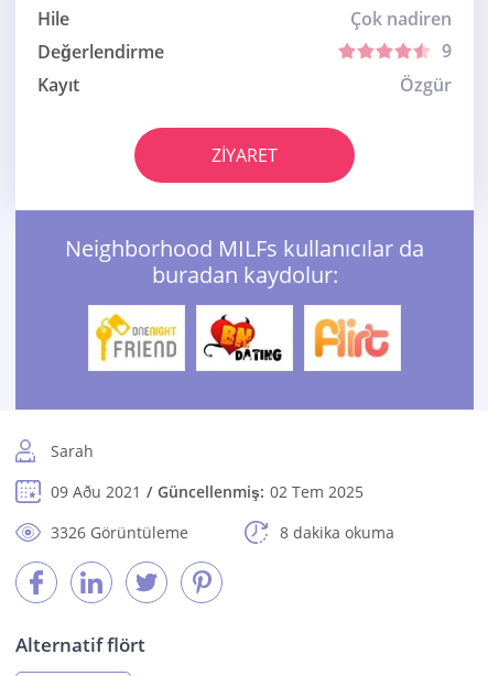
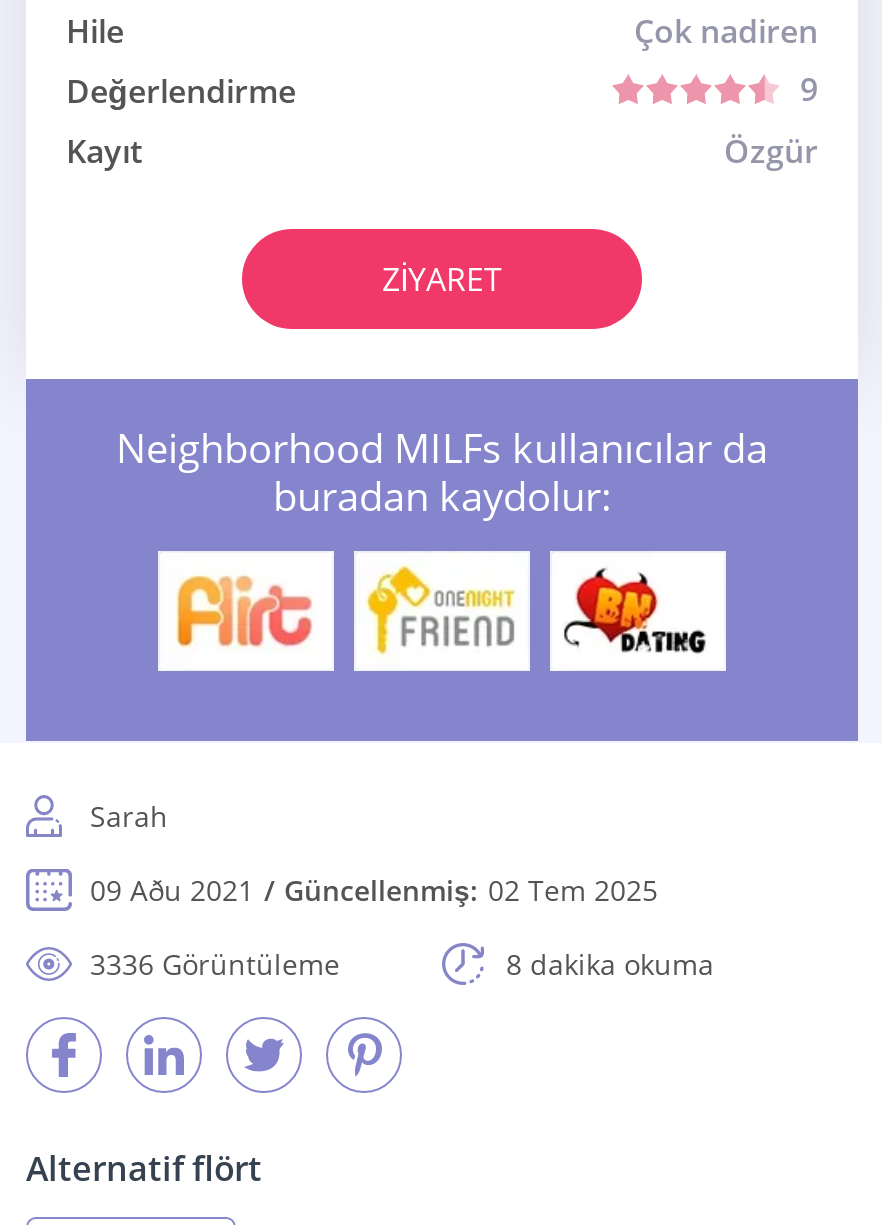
[95,313,177,363] [image] -> [172,567,318,653] [image]
[203,314,284,362] [image] -> [364,565,516,657] [image]
[312,315,390,361] [image] -> [562,567,708,655] [image]
[51,522,188,543] 3326 Görüntüleme -> [90,945,340,983] 3336 Görüntüleme

